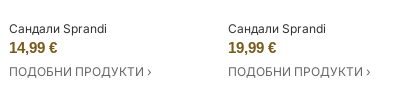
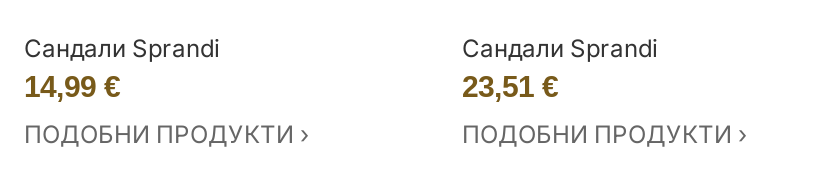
[228,39,276,56] 19,99 € -> [462,69,558,103] 23,51 €

